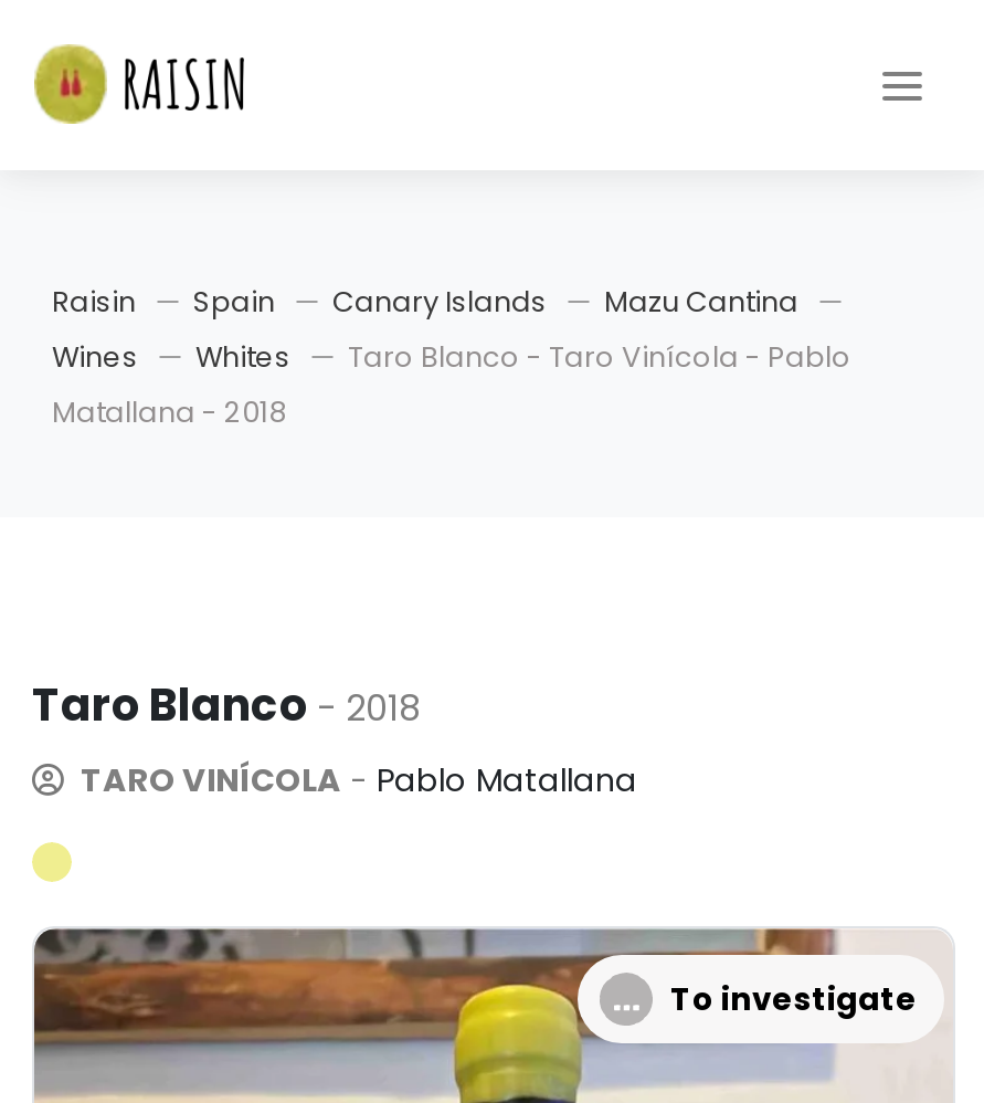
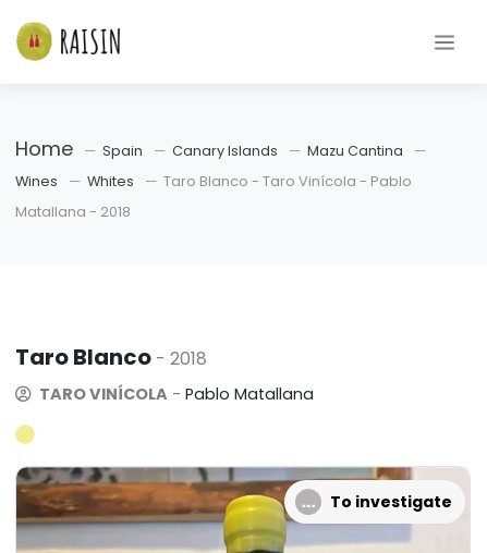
[52,283,136,321] Raisin -> [15,135,73,162] Home

